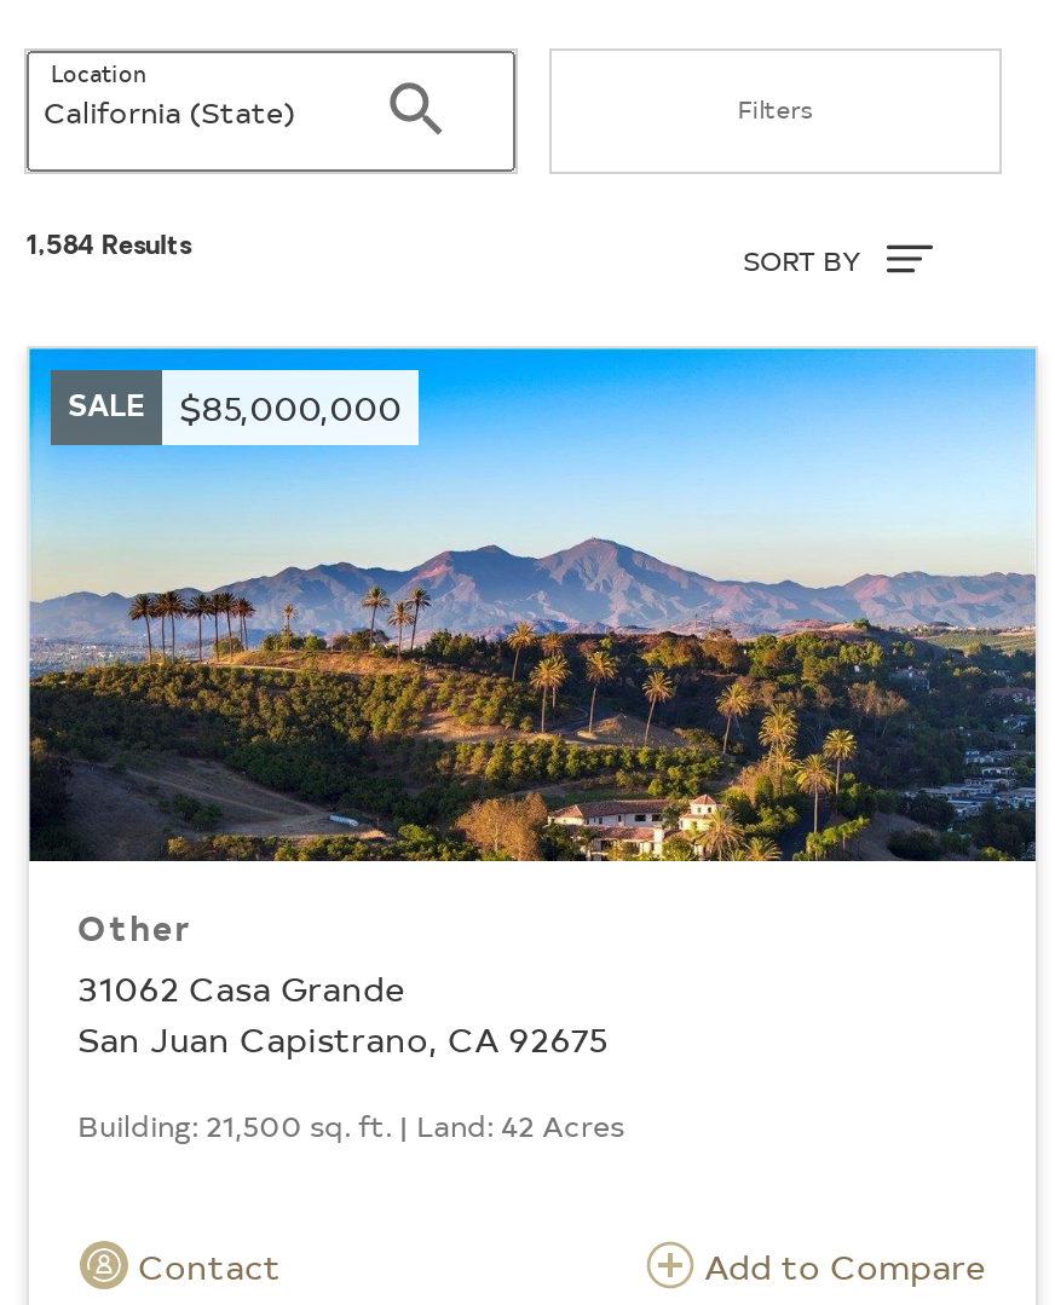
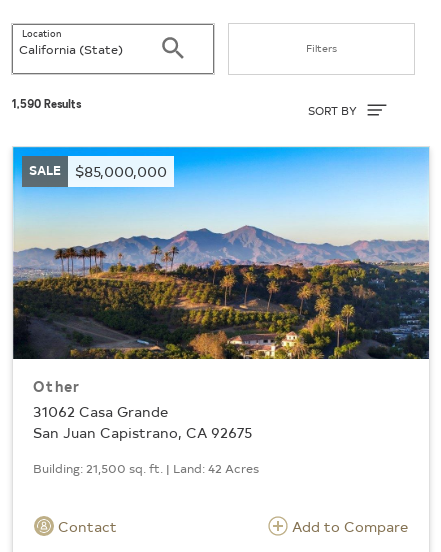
[27,233,191,260] 1,584 Results -> [12,99,81,110] 1,590 Results

